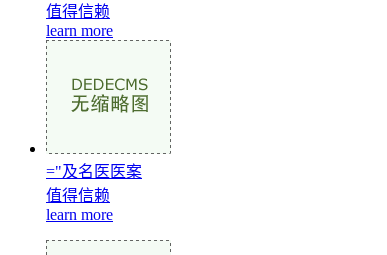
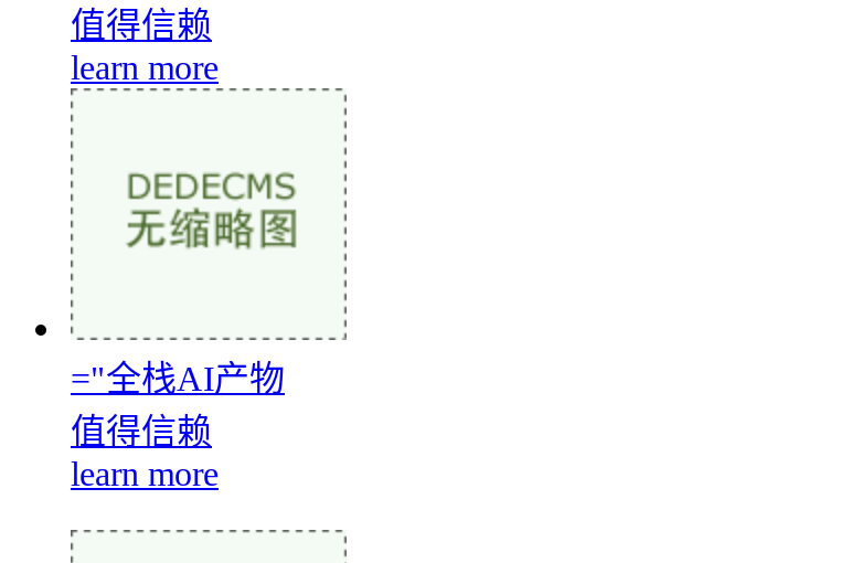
[46,163,142,180] ="及名医医案 -> [71,361,285,398] ="全栈AI产物

